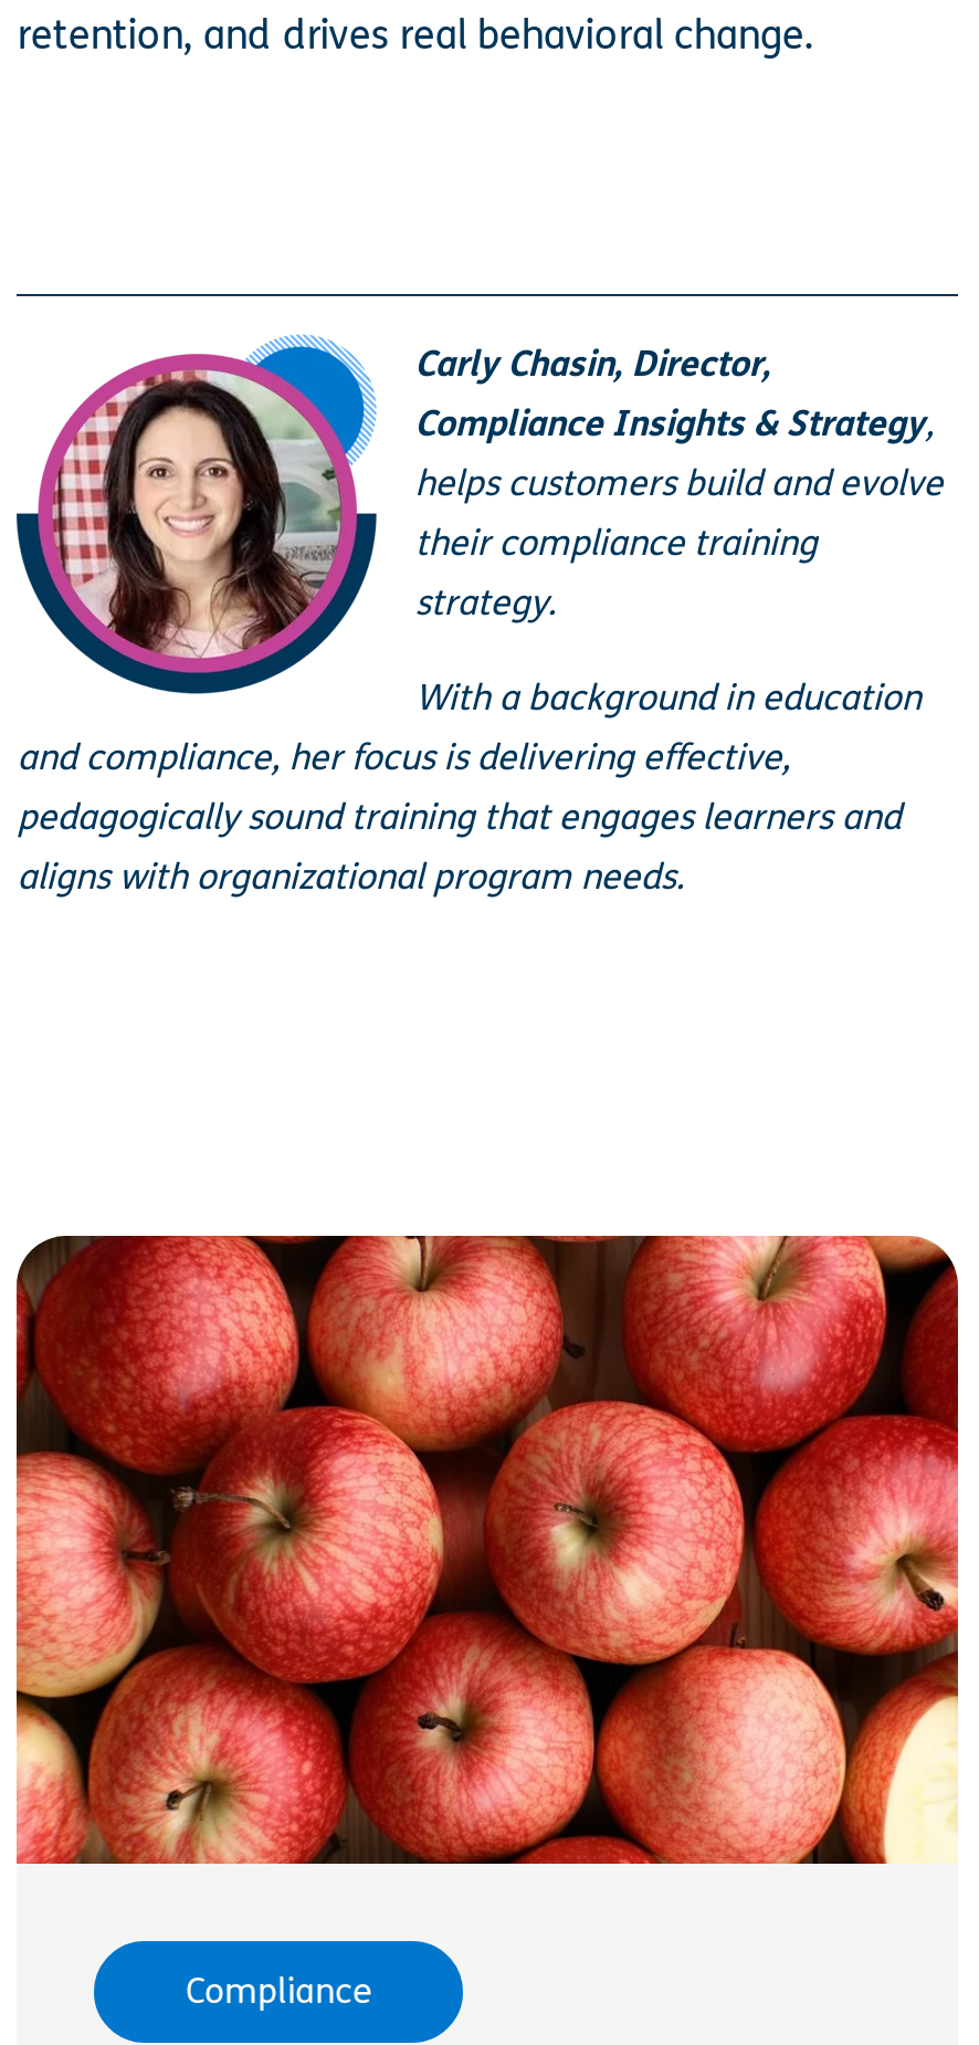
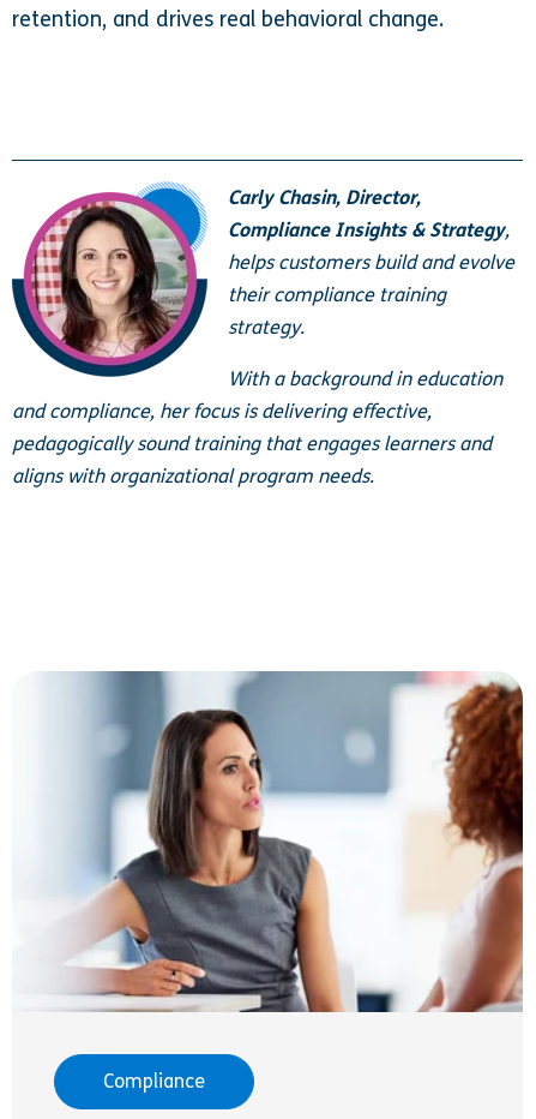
[14,1234,960,1866] [image] -> [12,670,524,1013] [image]

